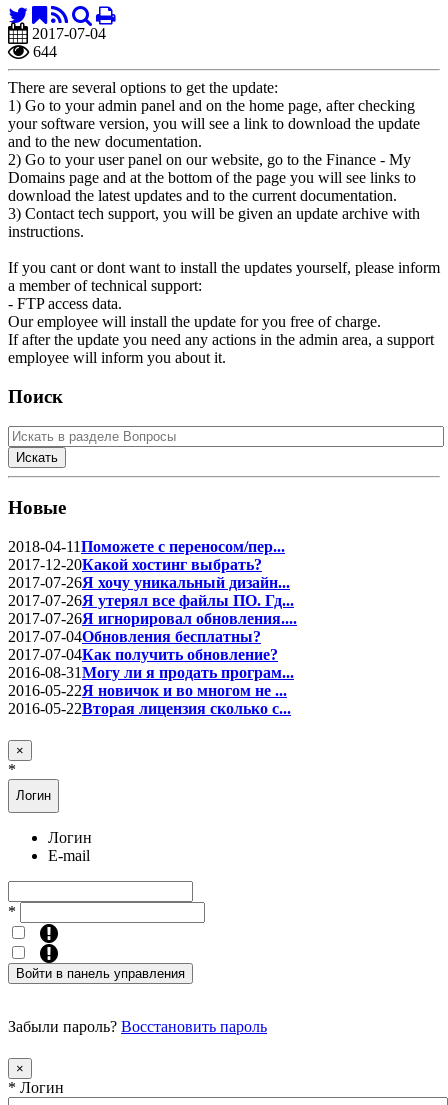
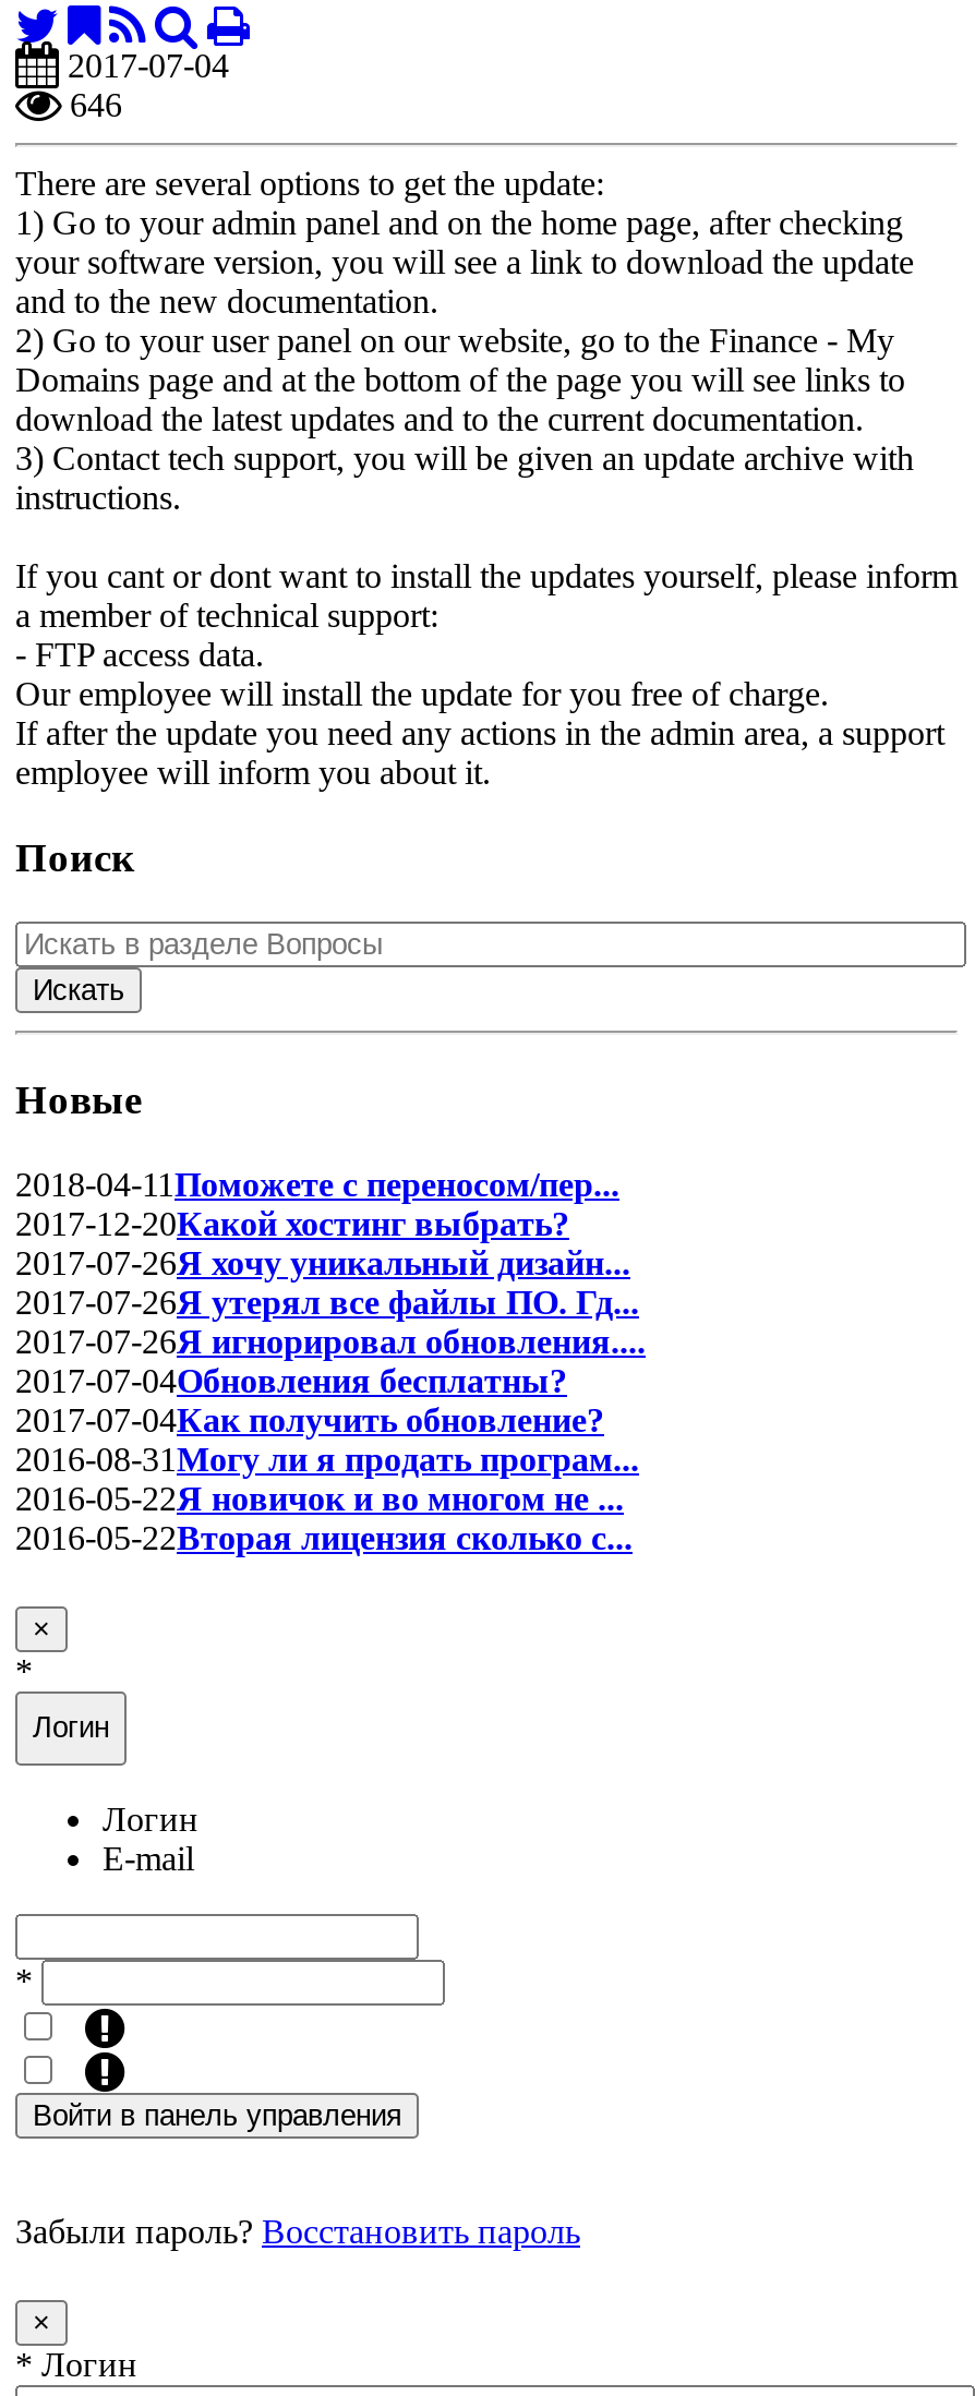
[29,43,57,60] 644 -> [61,86,122,123] 646

